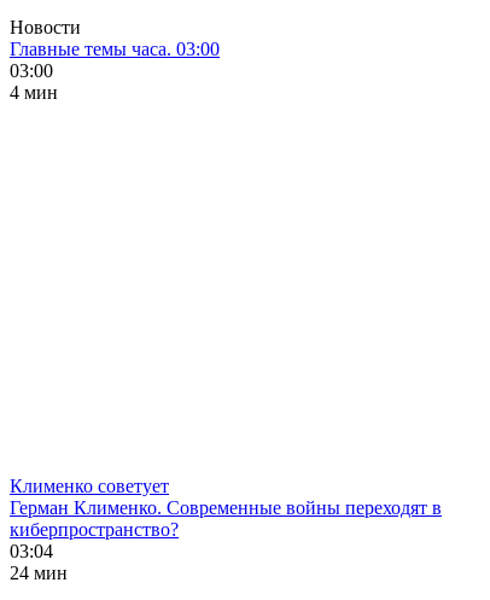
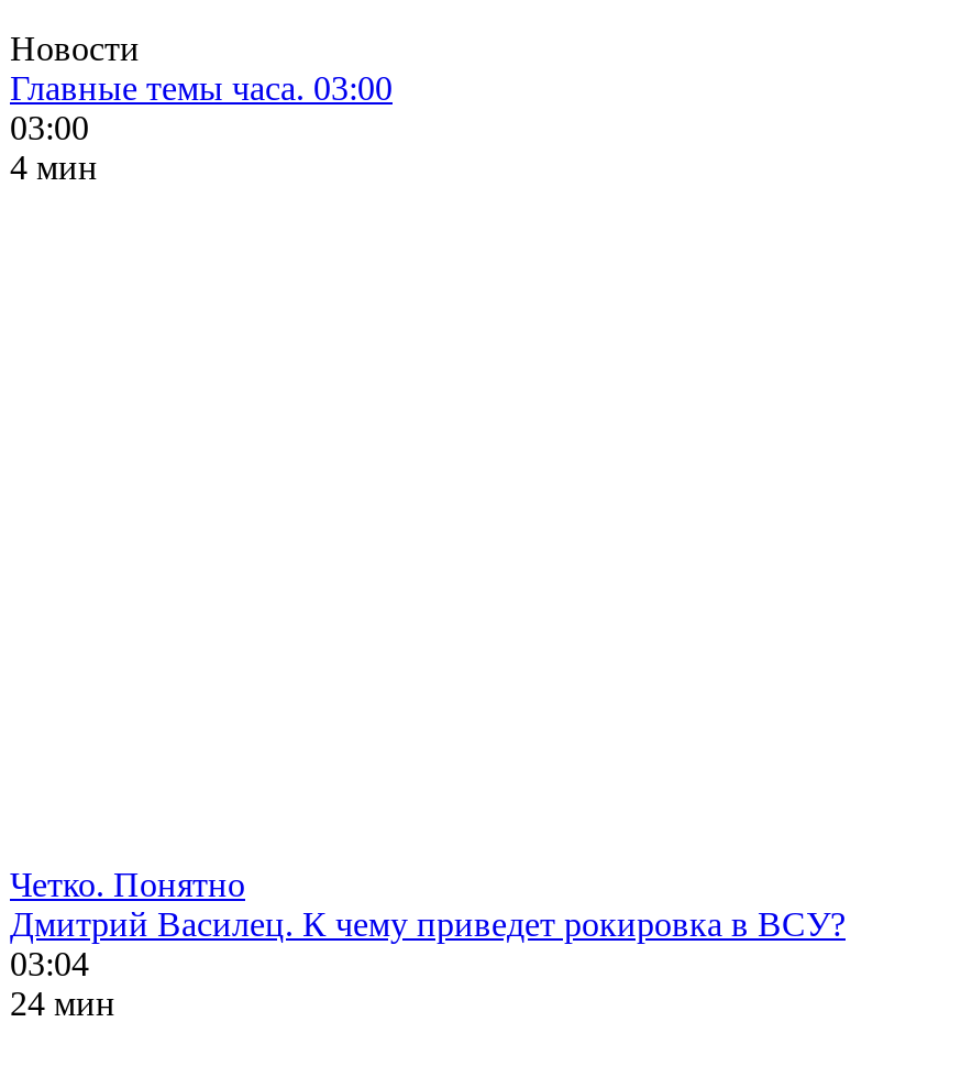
[10,476,442,540] Клименко советует | Герман Клименко. Современные войны переходят в | киберпространство? -> [10,866,846,943] Четко. Понятно | Дмитрий Василец. К чему приведет рокировка в ВСУ?

